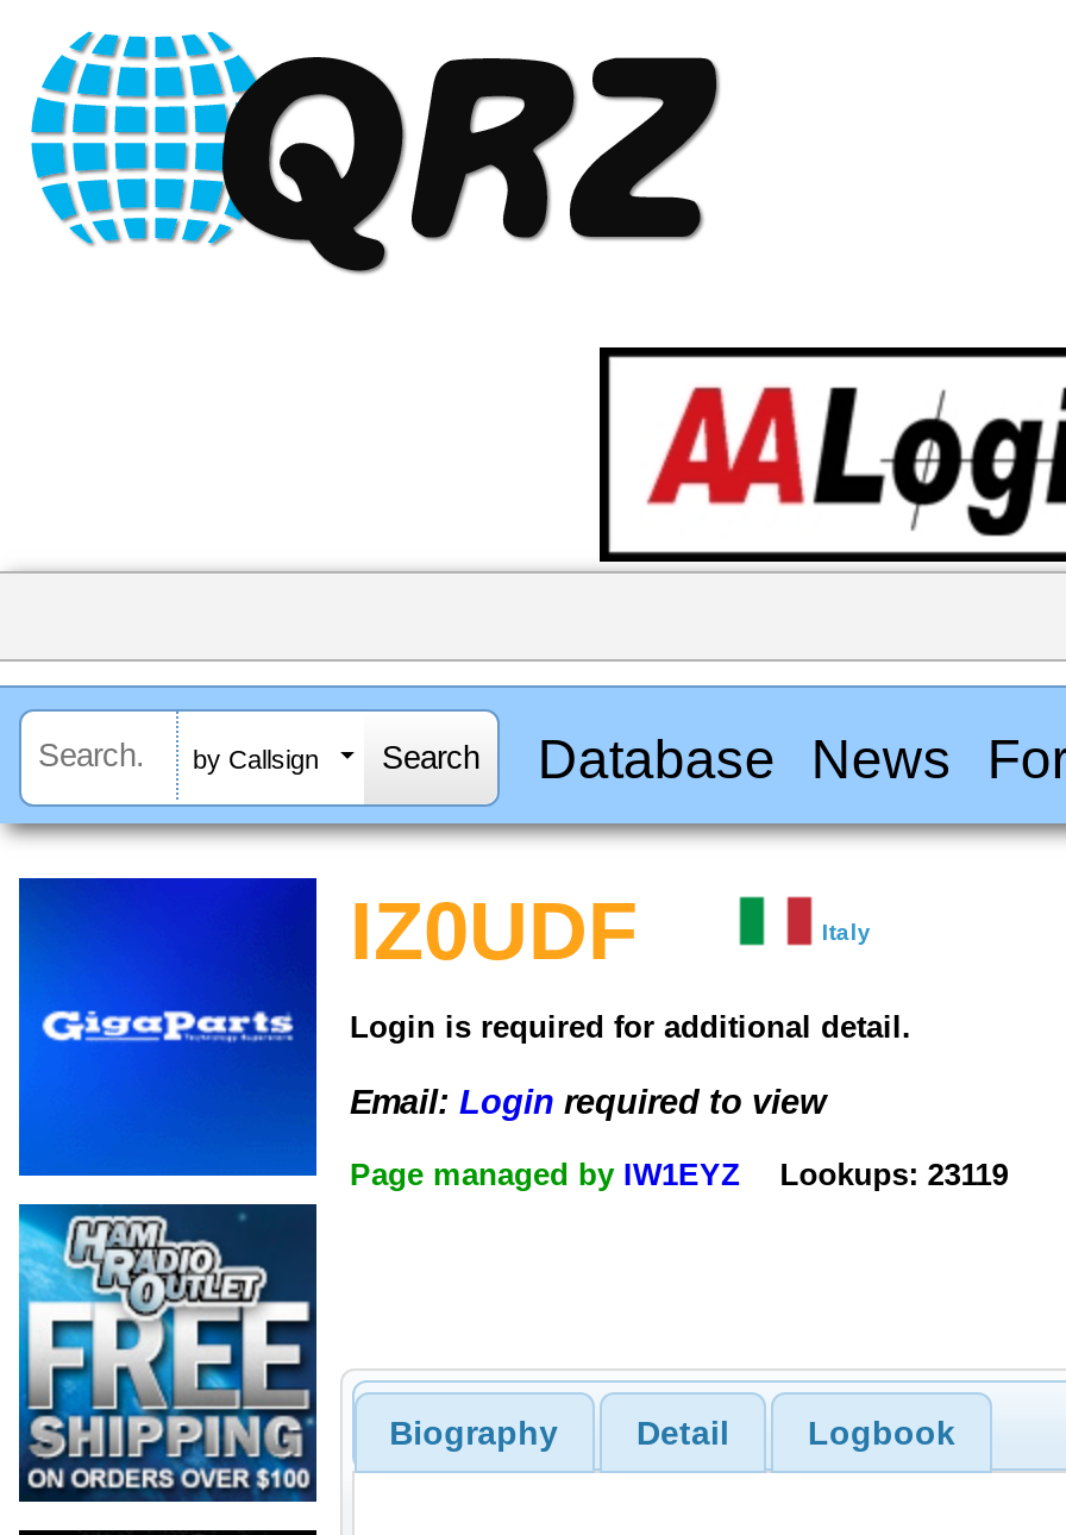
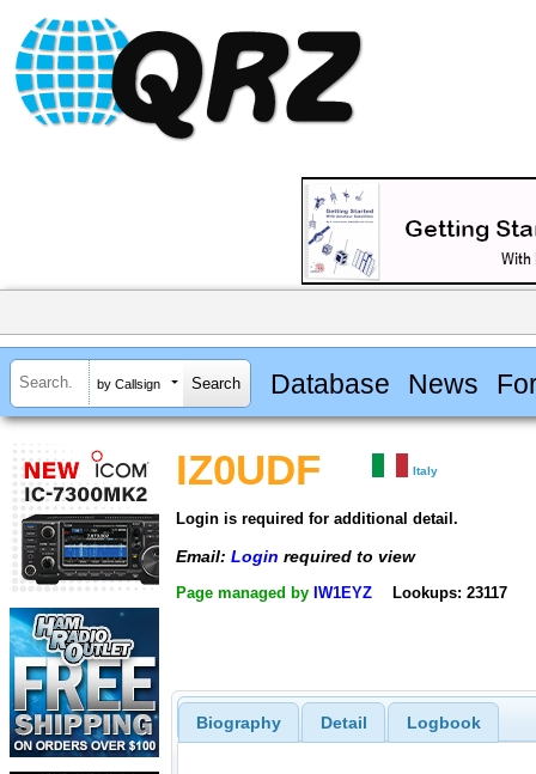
[600,350,1059,559] [image] -> [301,179,532,282] [image]
[17,876,1008,1191] [image] | Page managed by IW1EYZ Lookups: 23119 -> [10,444,507,601] [image] | Page managed by IW1EYZ Lookups: 23117

